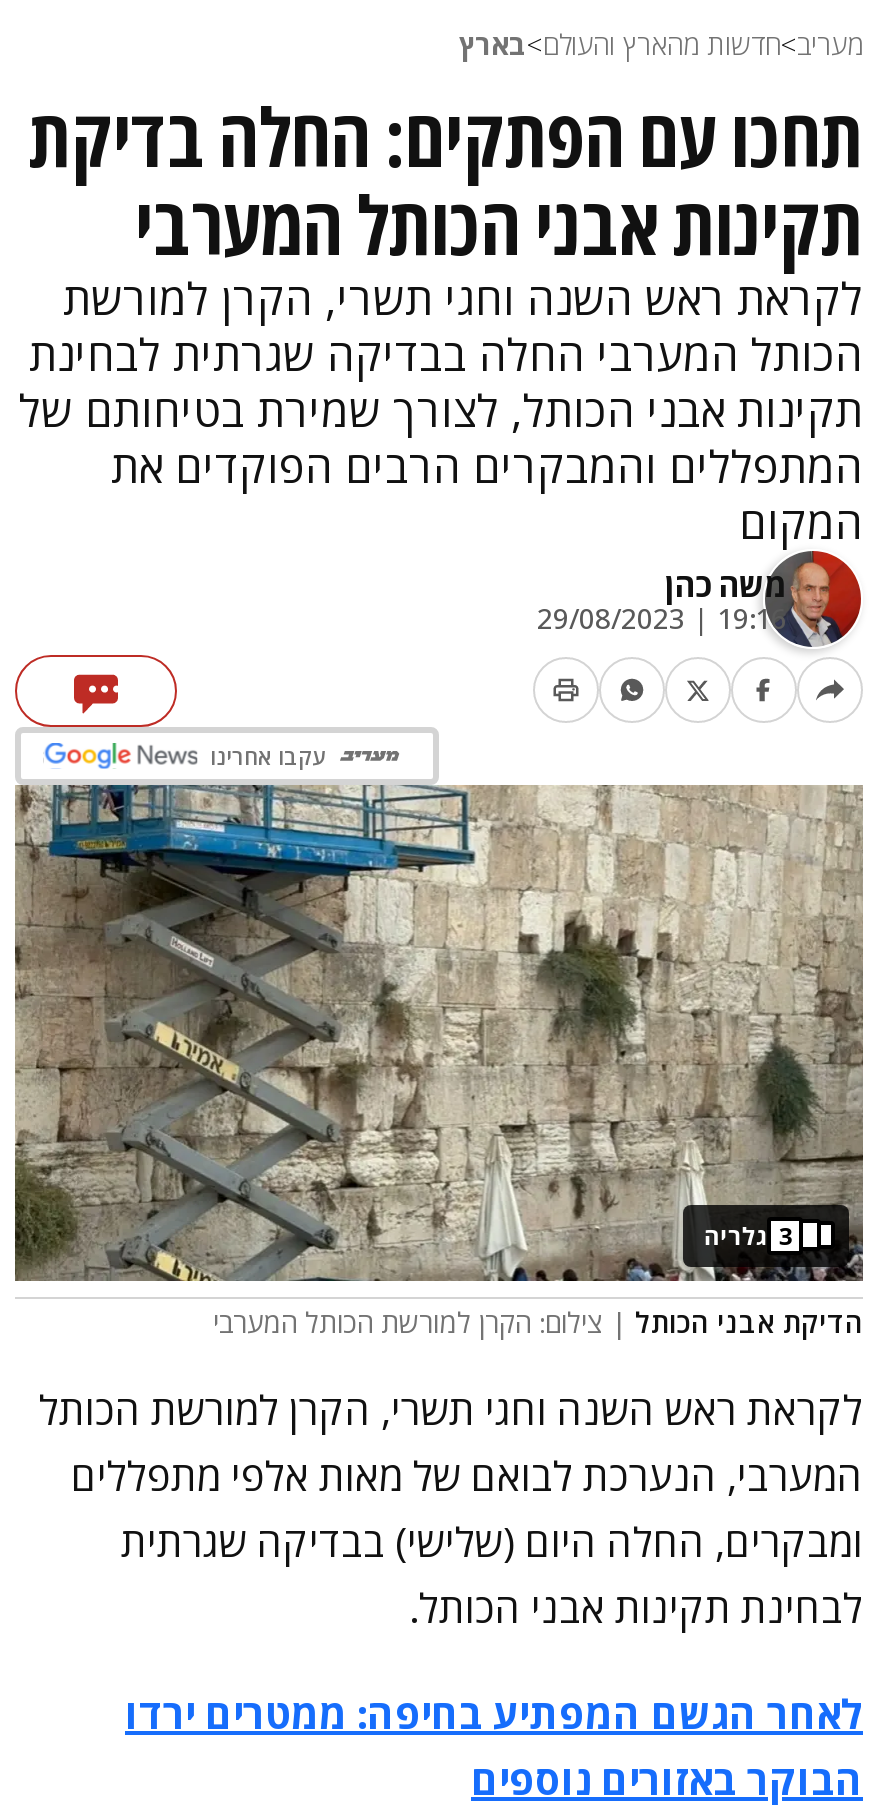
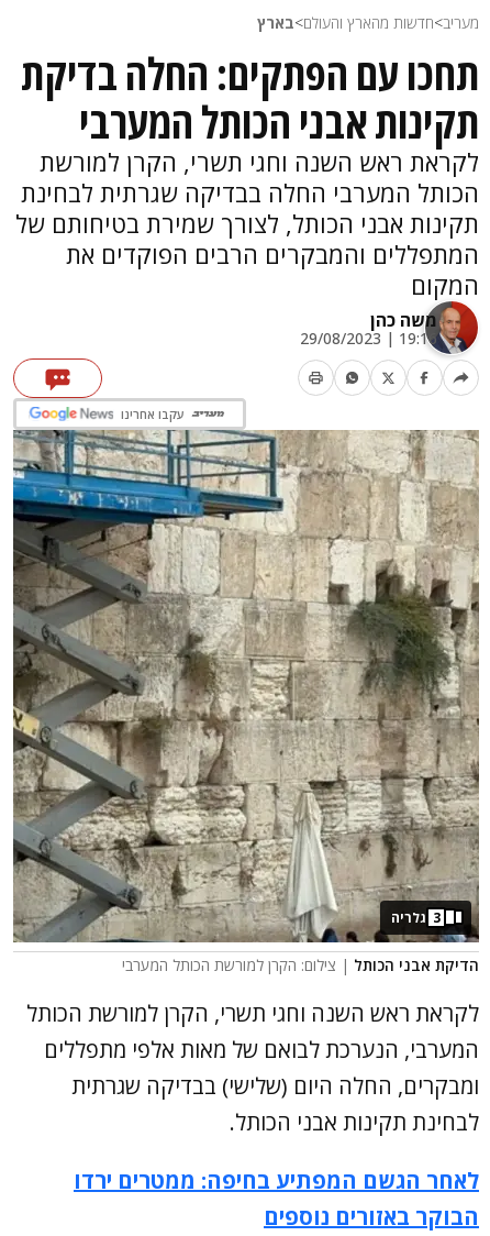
[15,783,863,1283] [image] -> [12,430,479,943] [image]

